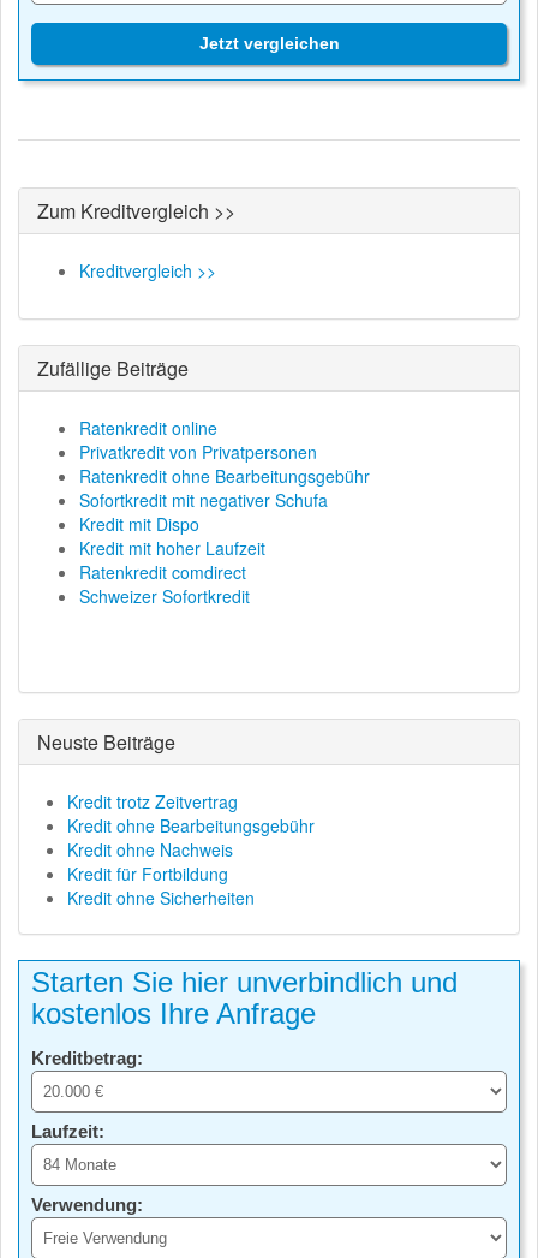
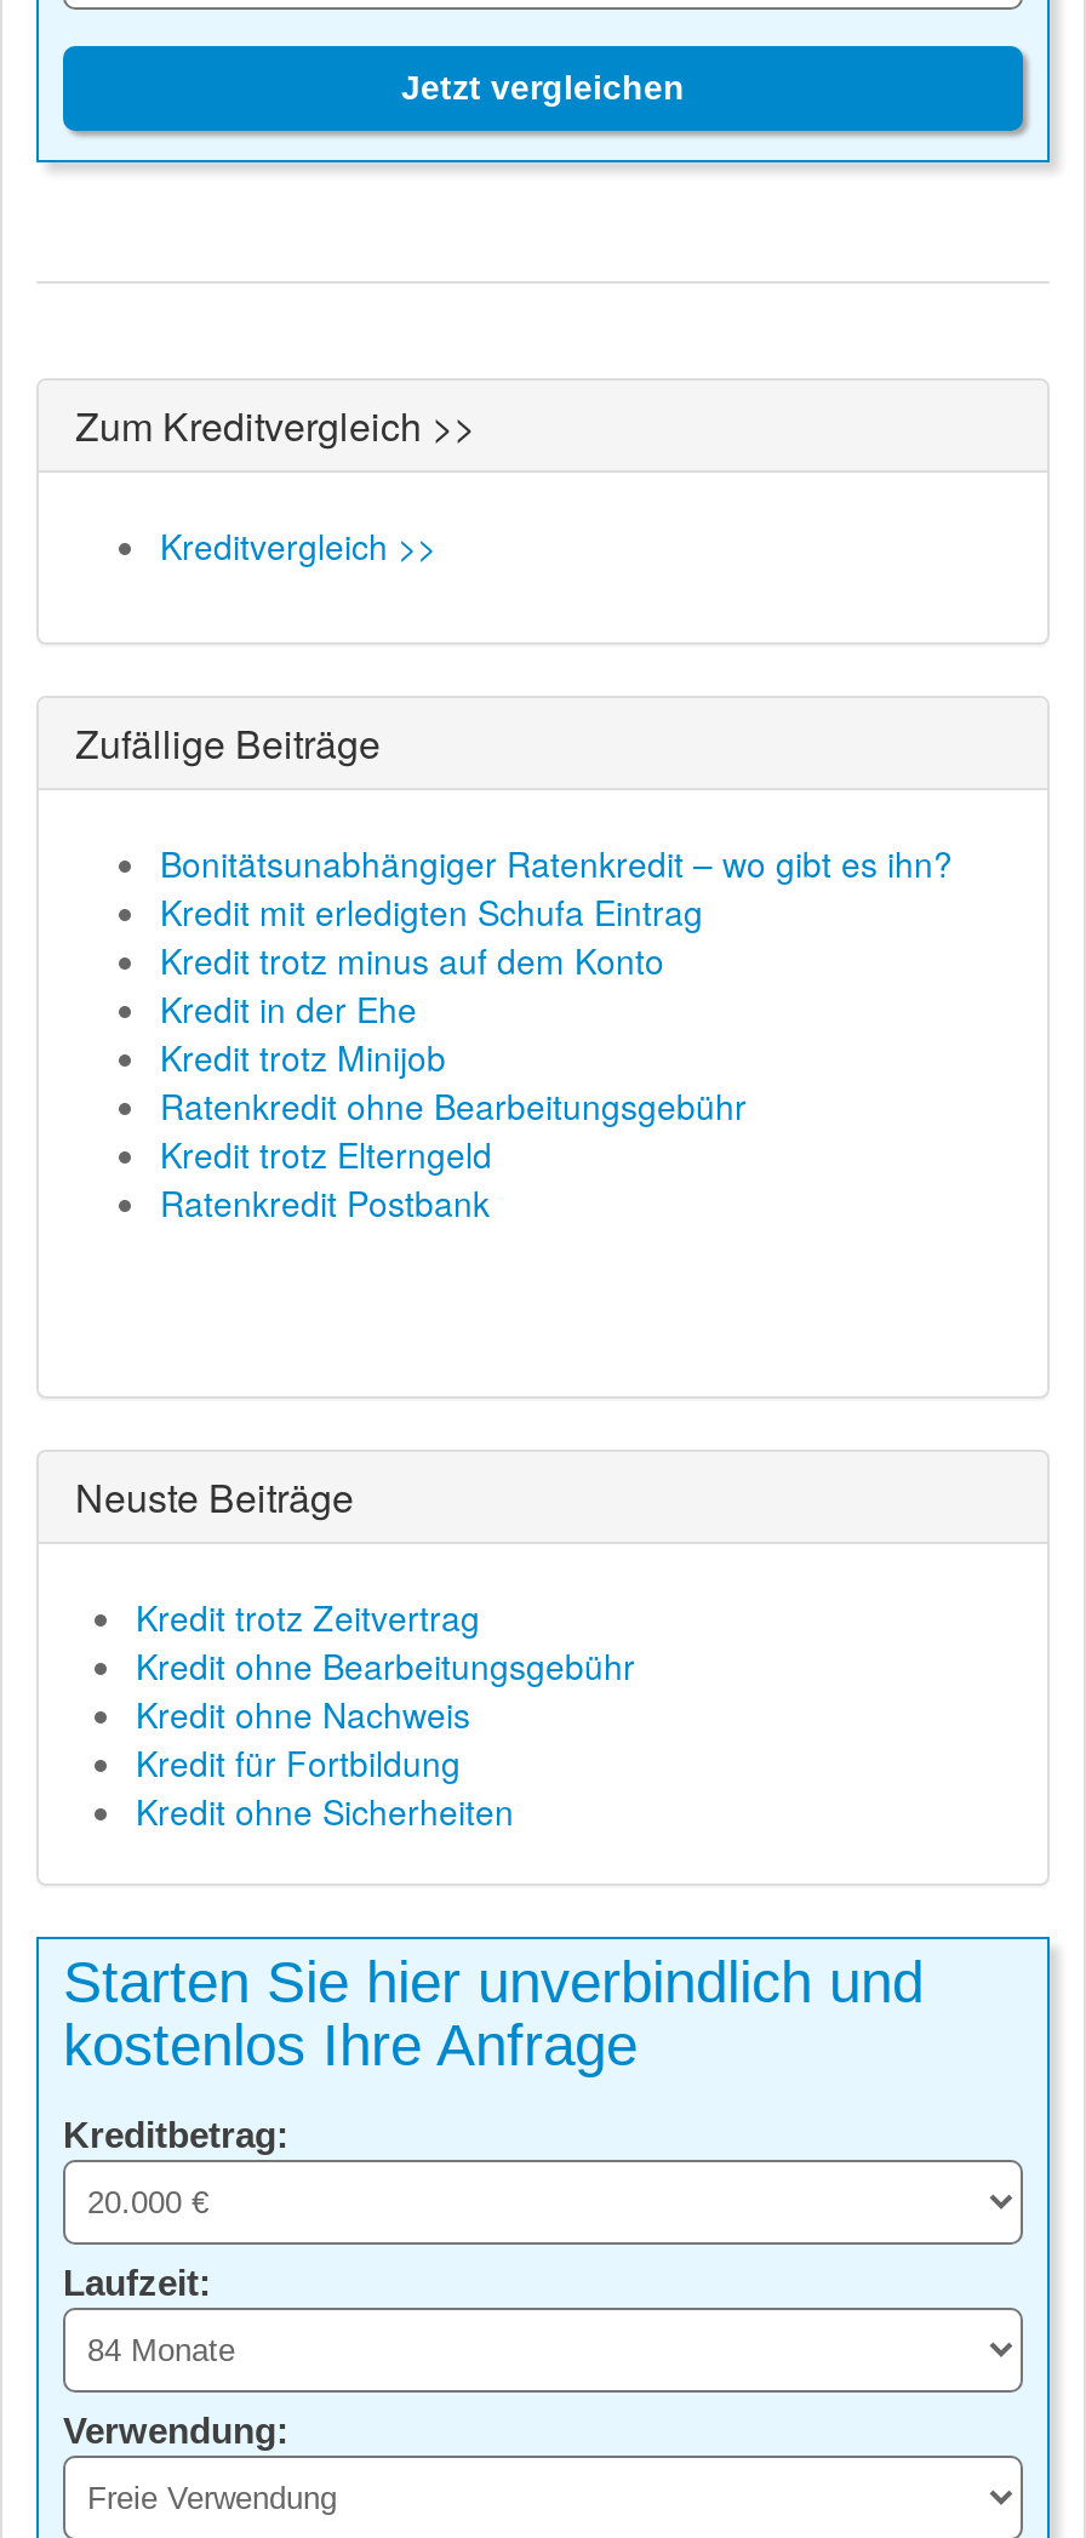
[79,416,317,464] Ratenkredit online | Privatkredit von Privatpersonen -> [160,840,953,1082] Bonitätsunabhängiger Ratenkredit – wo gibt es ihn? | Kredit mit erledigten Schufa Eintrag | Kredit trotz minus auf dem Konto | Kredit in der Ehe | Kredit trotz Minijob
moved [79,464,370,488] -> [160,1082,747,1131]: Ratenkredit ohne Bearbeitungsgebühr
[79,488,328,608] Sofortkredit mit negativer Schufa | Kredit mit Dispo | Kredit mit hoher Laufzeit | Ratenkredit comdirect | Schweizer Sofortkredit -> [160,1131,492,1228] Kredit trotz Elterngeld | Ratenkredit Postbank

